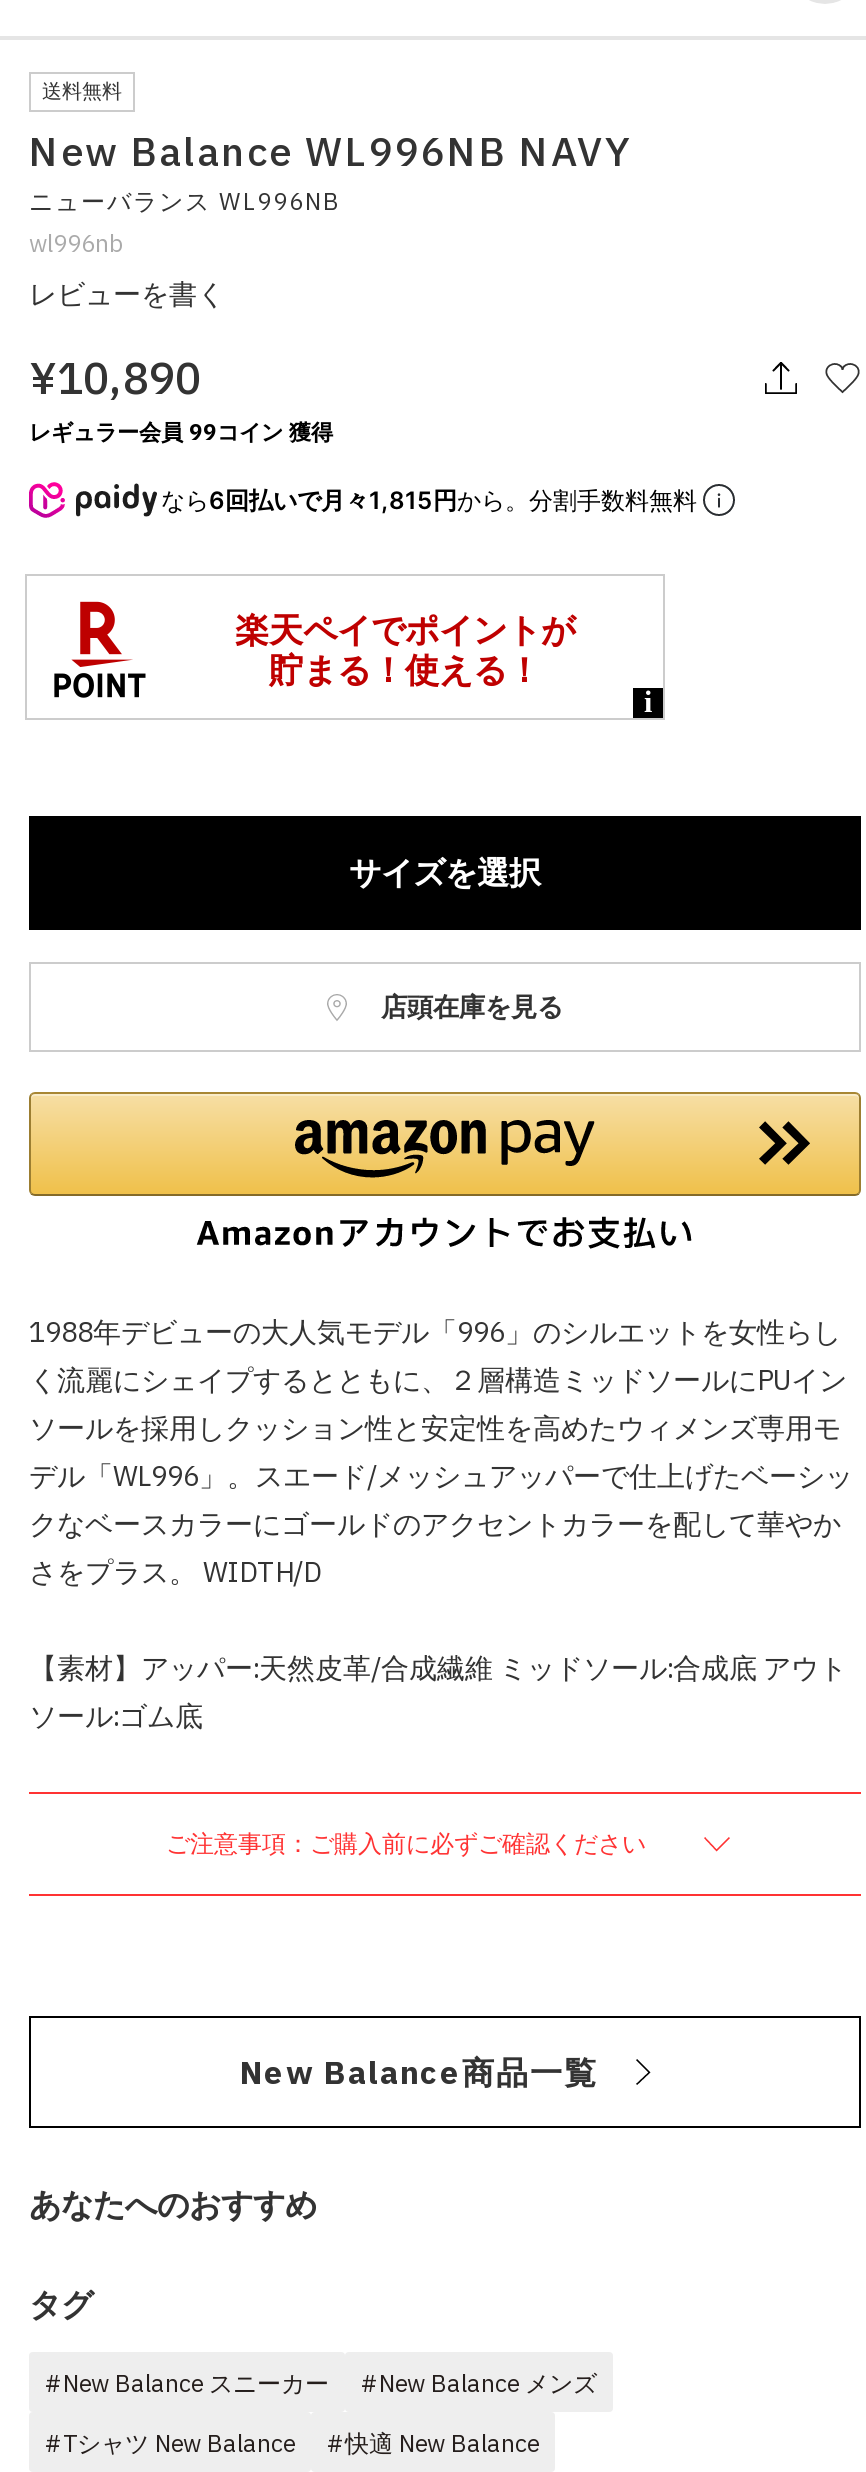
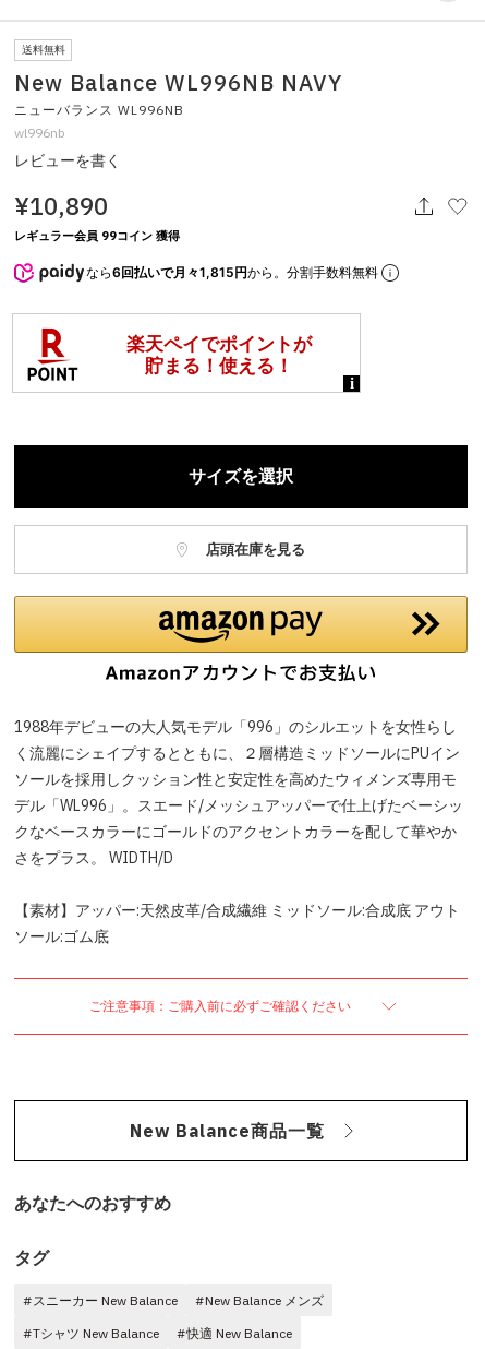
[45,2368,329,2398] #New Balance スニーカー -> [23,1292,178,1308] #スニーカー New Balance

